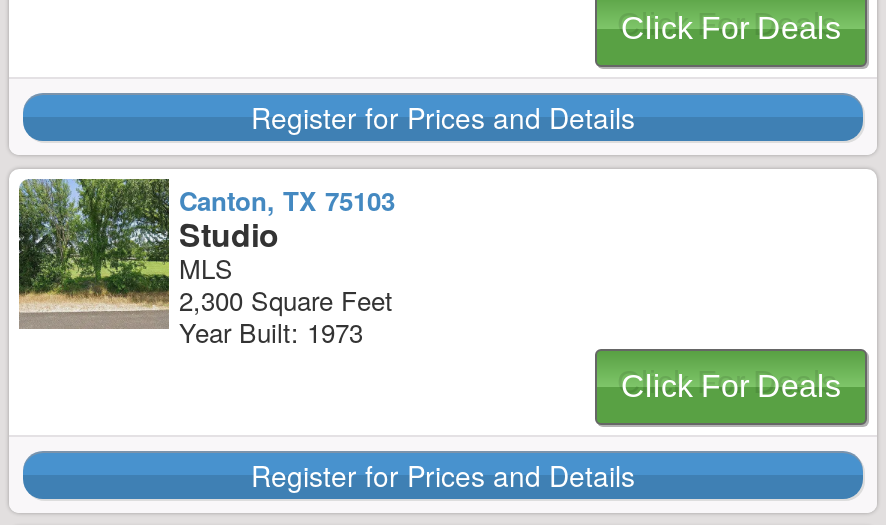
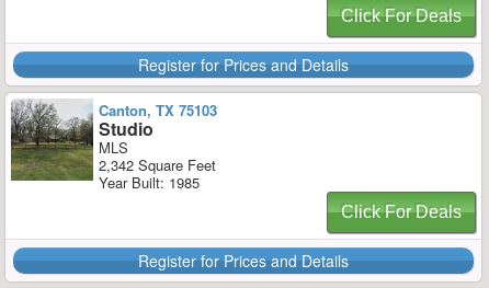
[19,177,393,331] [image] | 2,300 Square Feet -> [11,99,216,182] [image] | 2,342 Square Feet
[179,313,363,351] Year Built: 1973 -> [99,172,200,193] Year Built: 1985

